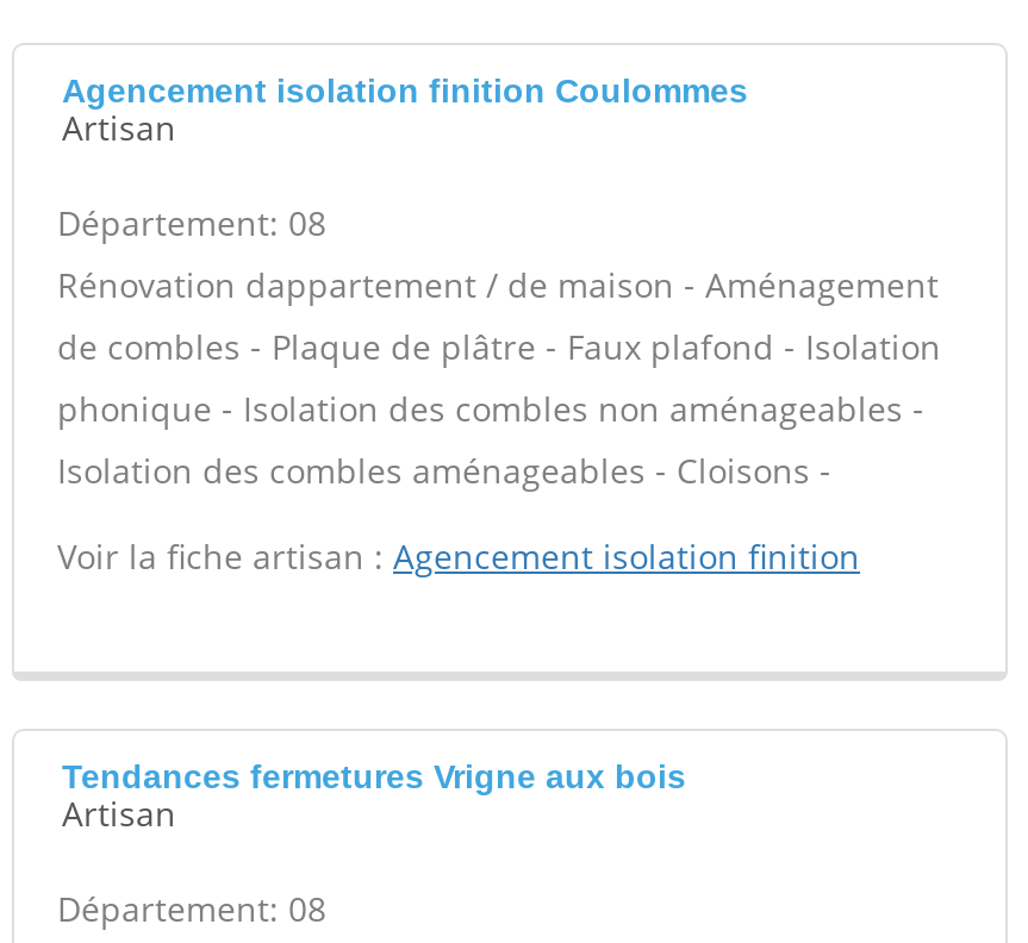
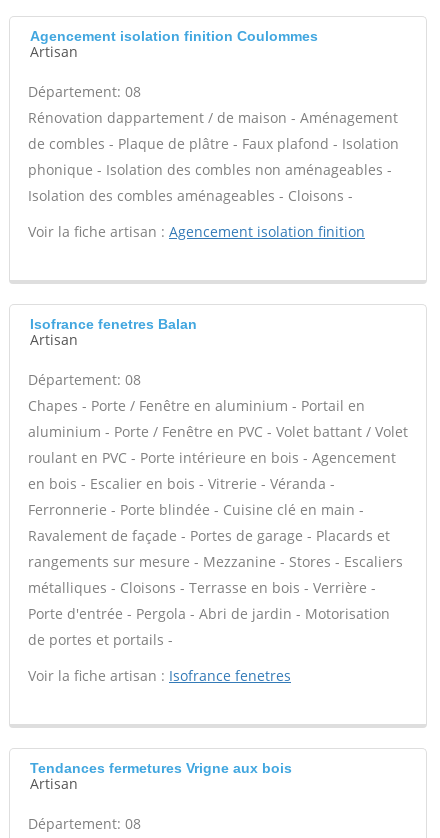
none -> [28,316,408,685] Isofrance fenetres Balan | Artisan | Département: 08 | Chapes - Porte / Fenêtre en aluminium - Portail en | aluminium - Porte / Fenêtre en PVC - Volet battant / Volet | roulant en PVC - Porte intérieure en bois - Agencement | en bois - Escalier en bois - Vitrerie - Véranda - | Ferronnerie - Porte blindée - Cuisine clé en main - | Ravalement de façade - Portes de garage - Placards et | rangements sur mesure - Mezzanine - Stores - Escaliers | métalliques - Cloisons - Terrasse en bois - Verrière - | Porte d'entrée - Pergola - Abri de jardin - Motorisation | de portes et portails - | Voir la fiche artisan : Isofrance fenetres

